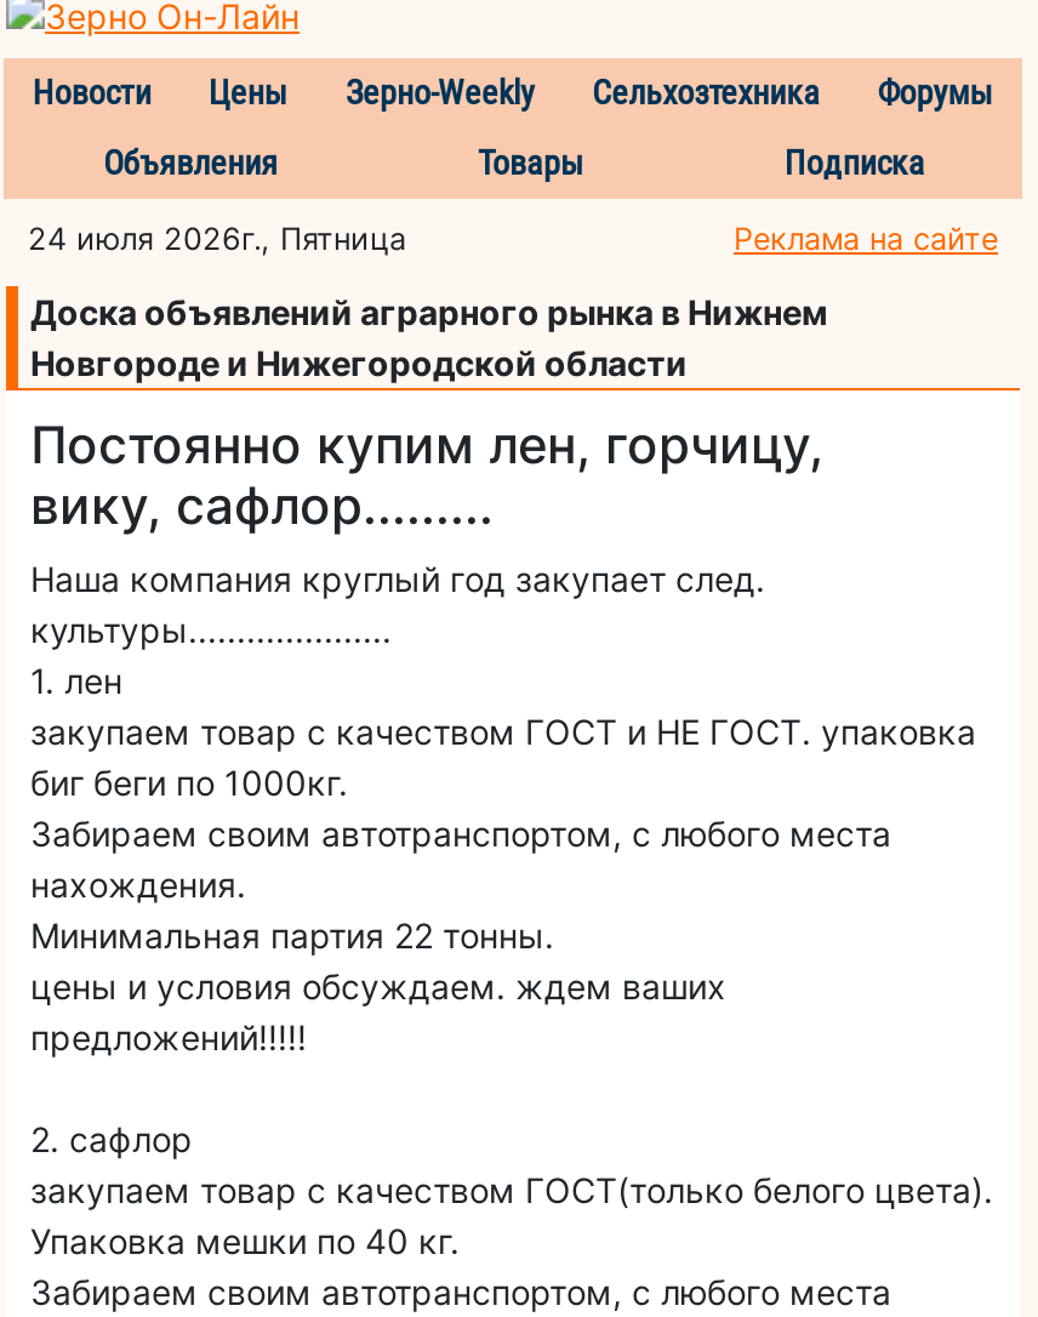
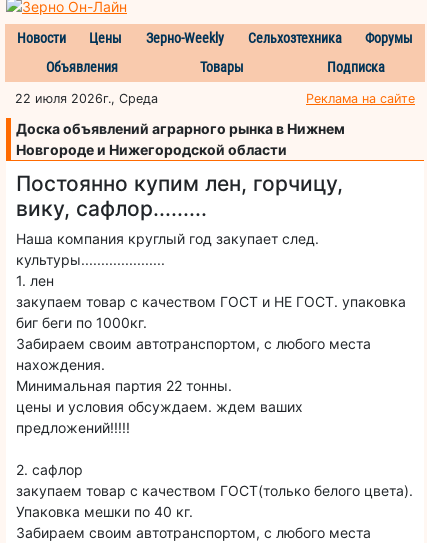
[28,220,406,256] 24 июля 2026г., Пятница -> [15,91,158,106] 22 июля 2026г., Среда

